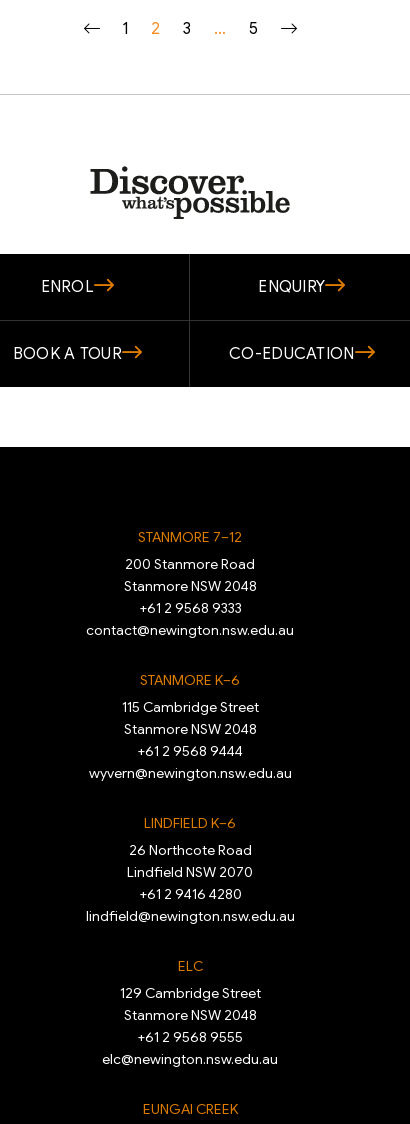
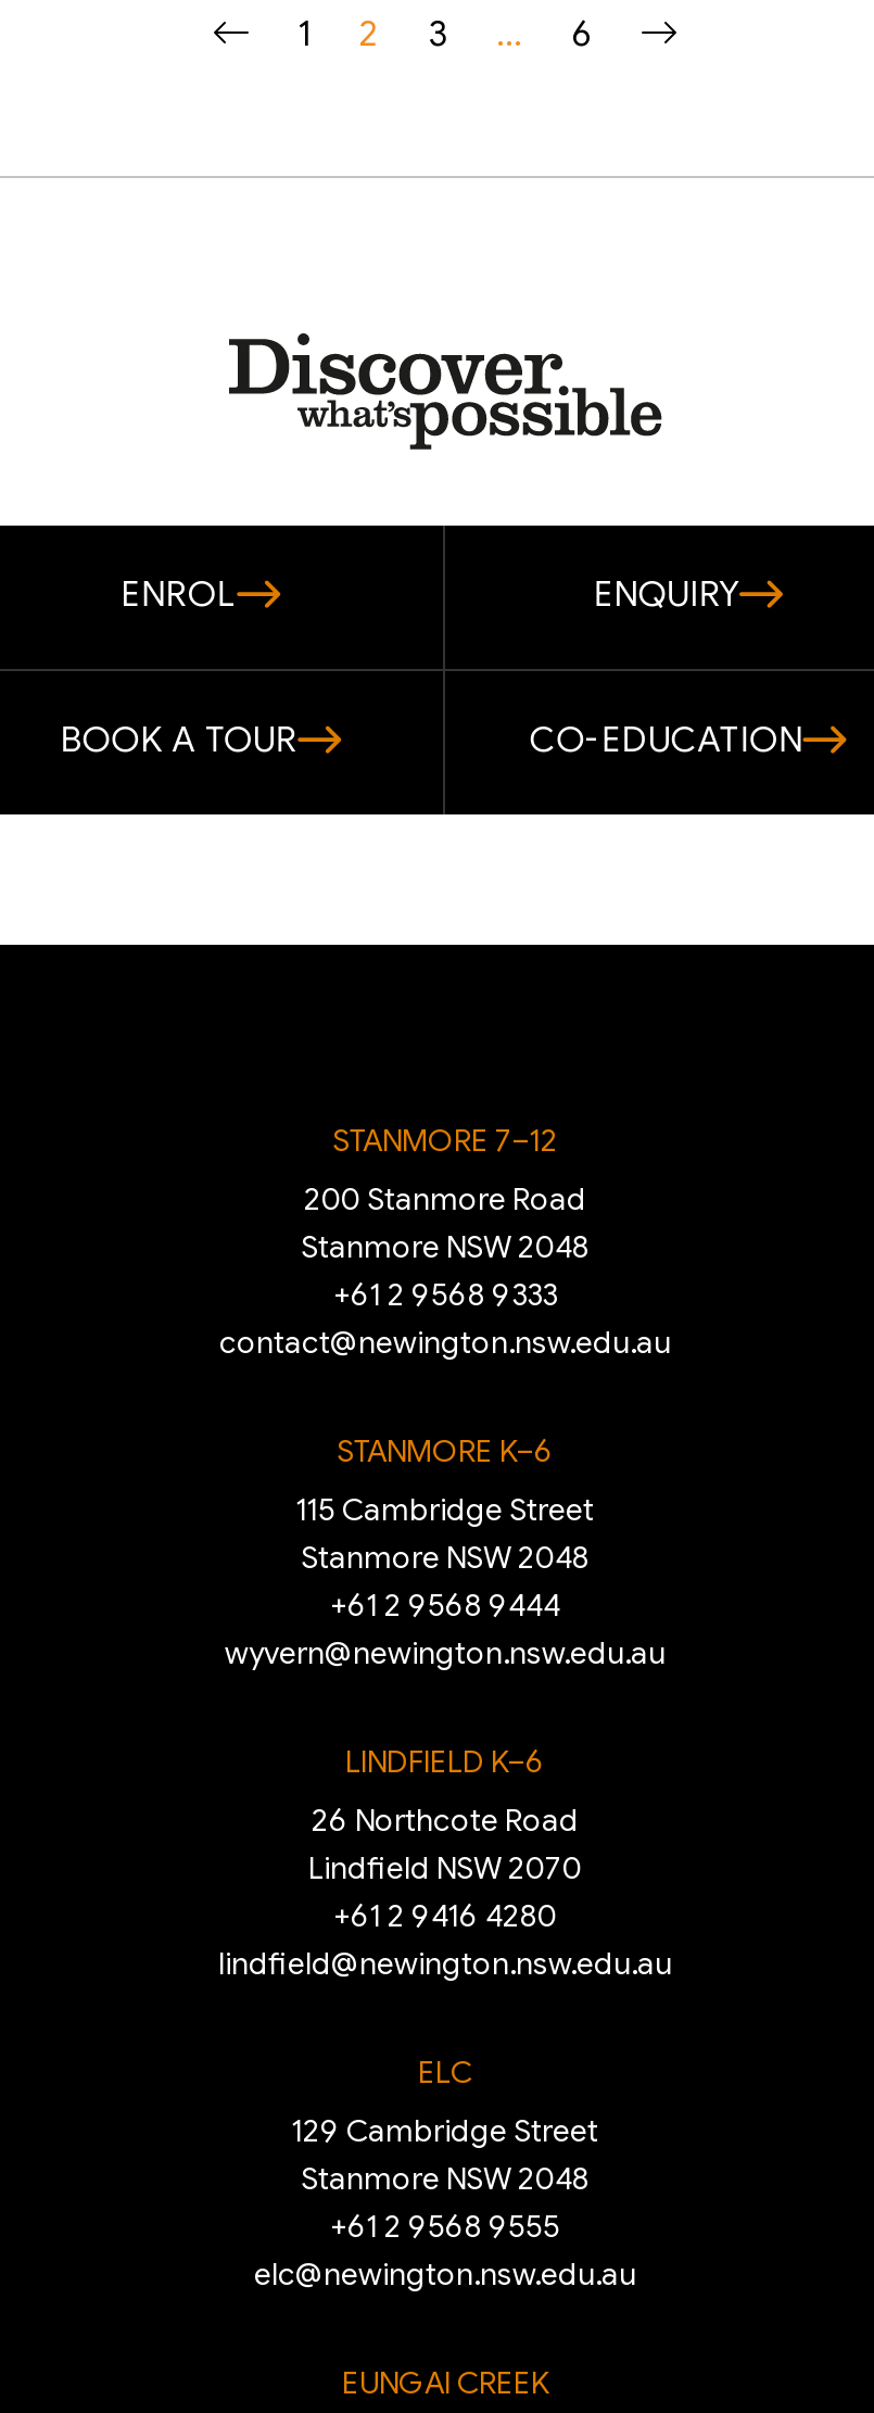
[248,18,257,38] 5 -> [572,13,592,56] 6

